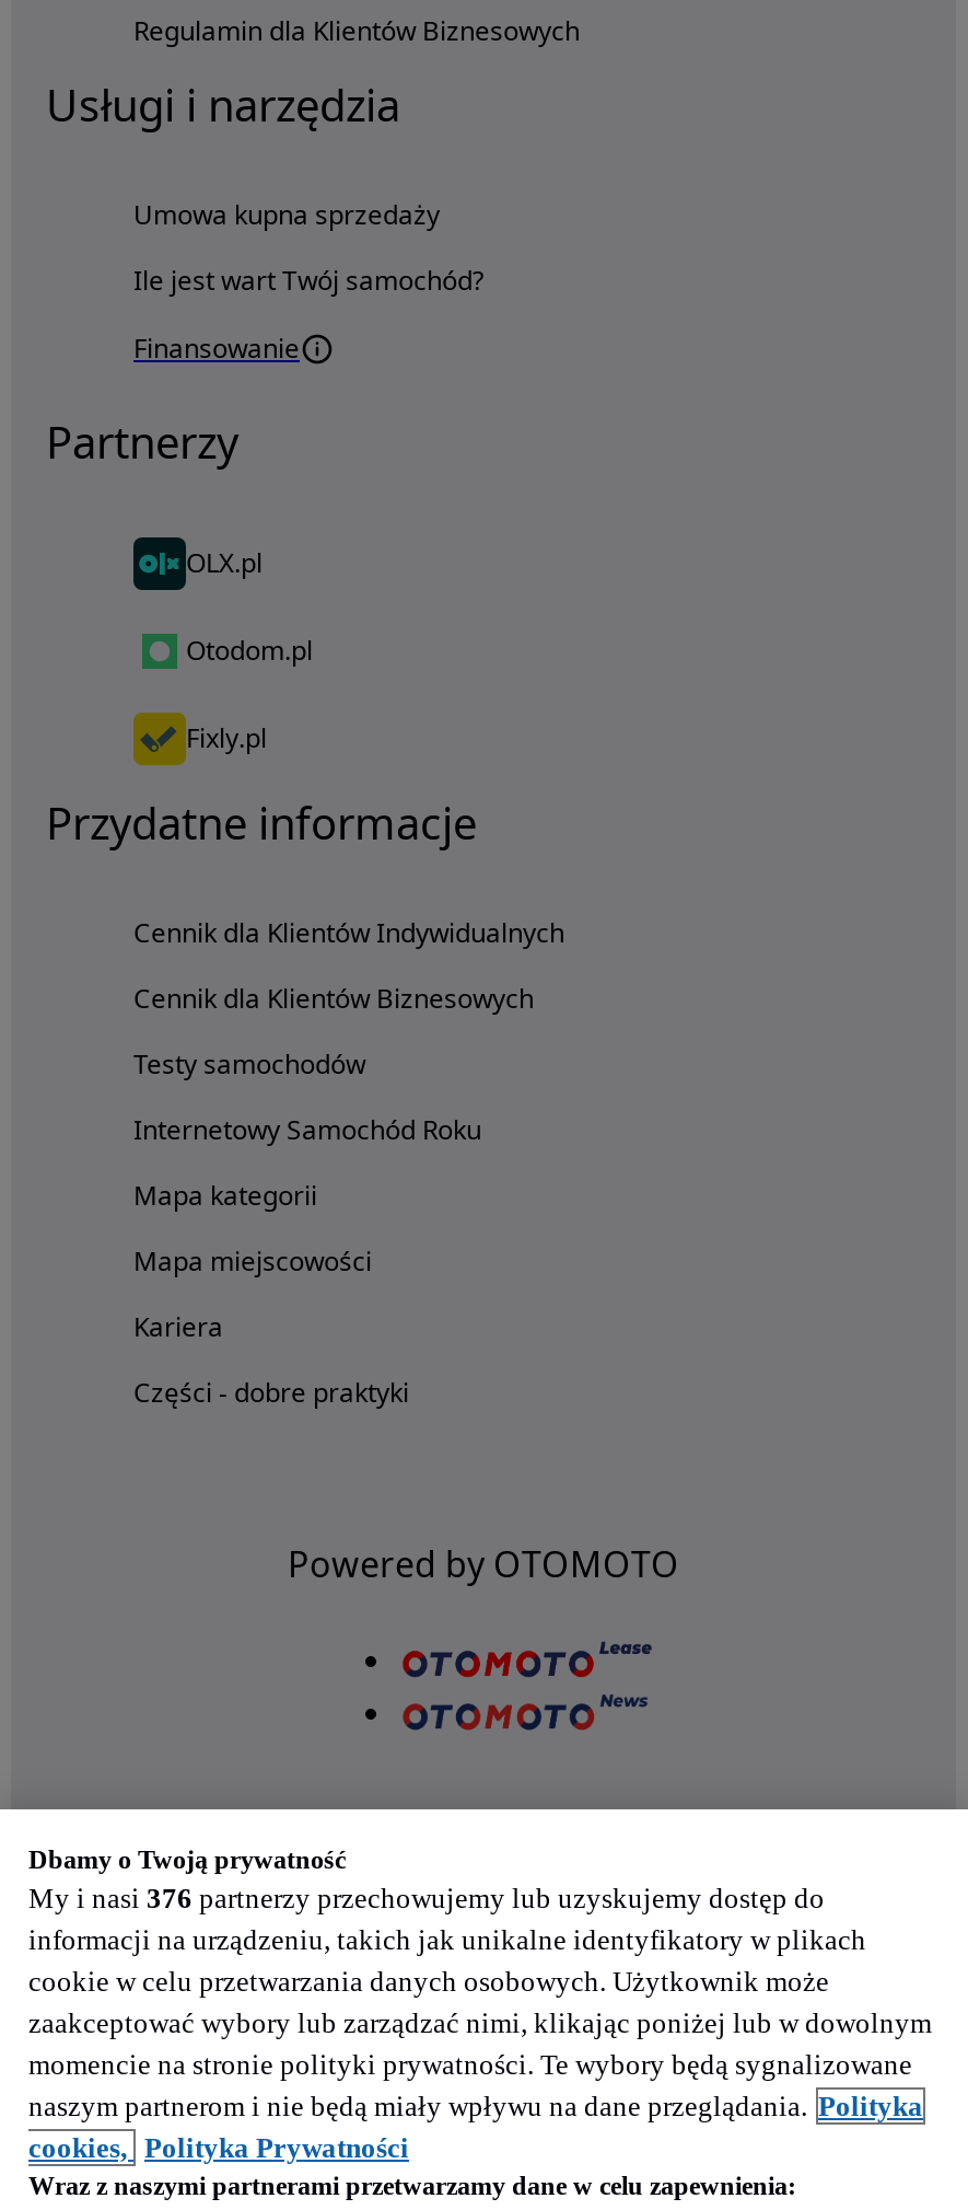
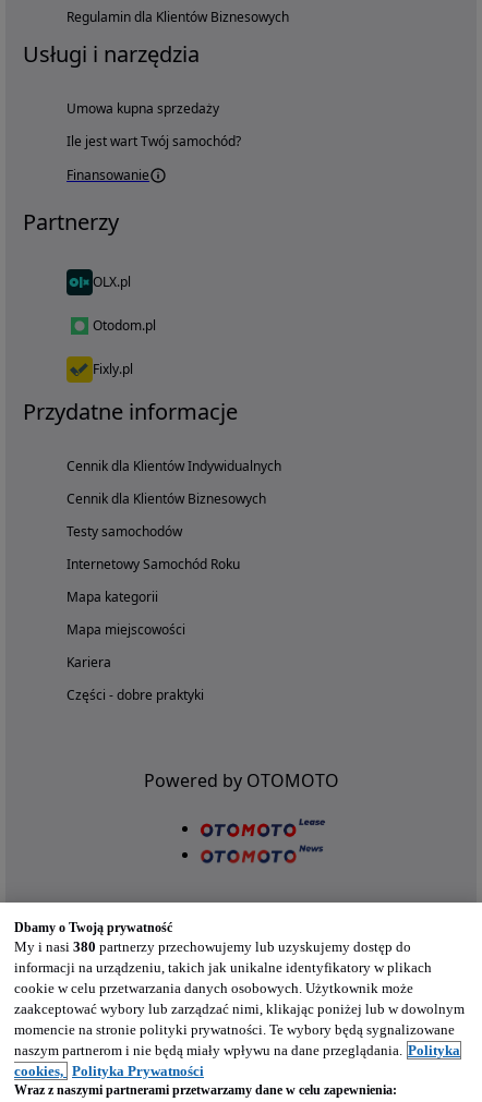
[28,1882,825,1914] My i nasi 376 partnerzy przechowujemy lub uzyskujemy dostęp do -> [14,938,411,955] My i nasi 380 partnerzy przechowujemy lub uzyskujemy dostęp do

